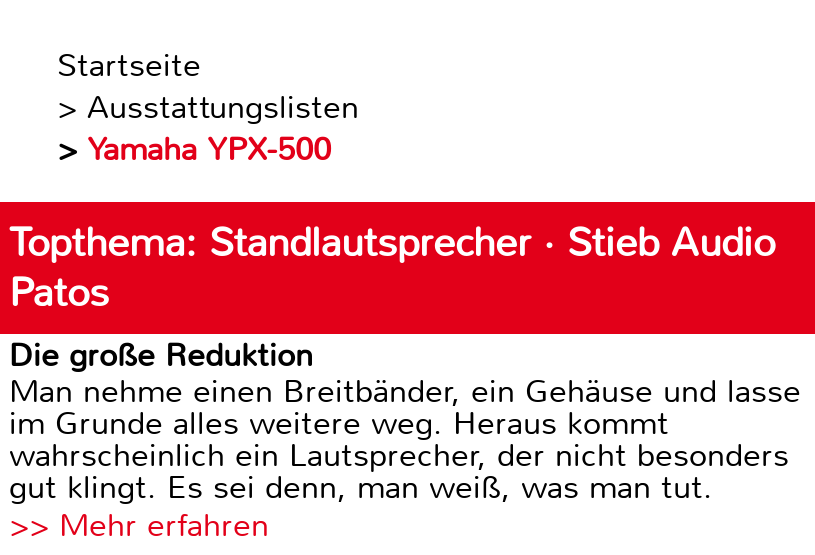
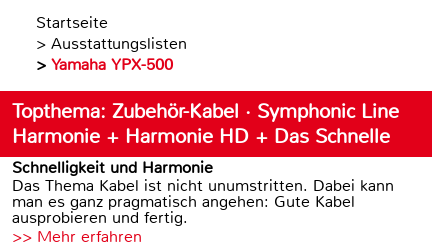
[9,218,801,508] Topthema: Standlautsprecher · Stieb Audio | Patos | Die große Reduktion | Man nehme einen Breitbänder, ein Gehäuse und lasse | im Grunde alles weitere weg. Heraus kommt | wahrscheinlich ein Lautsprecher, der nicht besonders | gut klingt. Es sei denn, man weiß, was man tut. -> [12,99,399,228] Topthema: Zubehör-Kabel · Symphonic Line | Harmonie + Harmonie HD + Das Schnelle | Schnelligkeit und Harmonie | Das Thema Kabel ist nicht unumstritten. Dabei kann | man es ganz pragmatisch angehen: Gute Kabel | ausprobieren und fertig.

